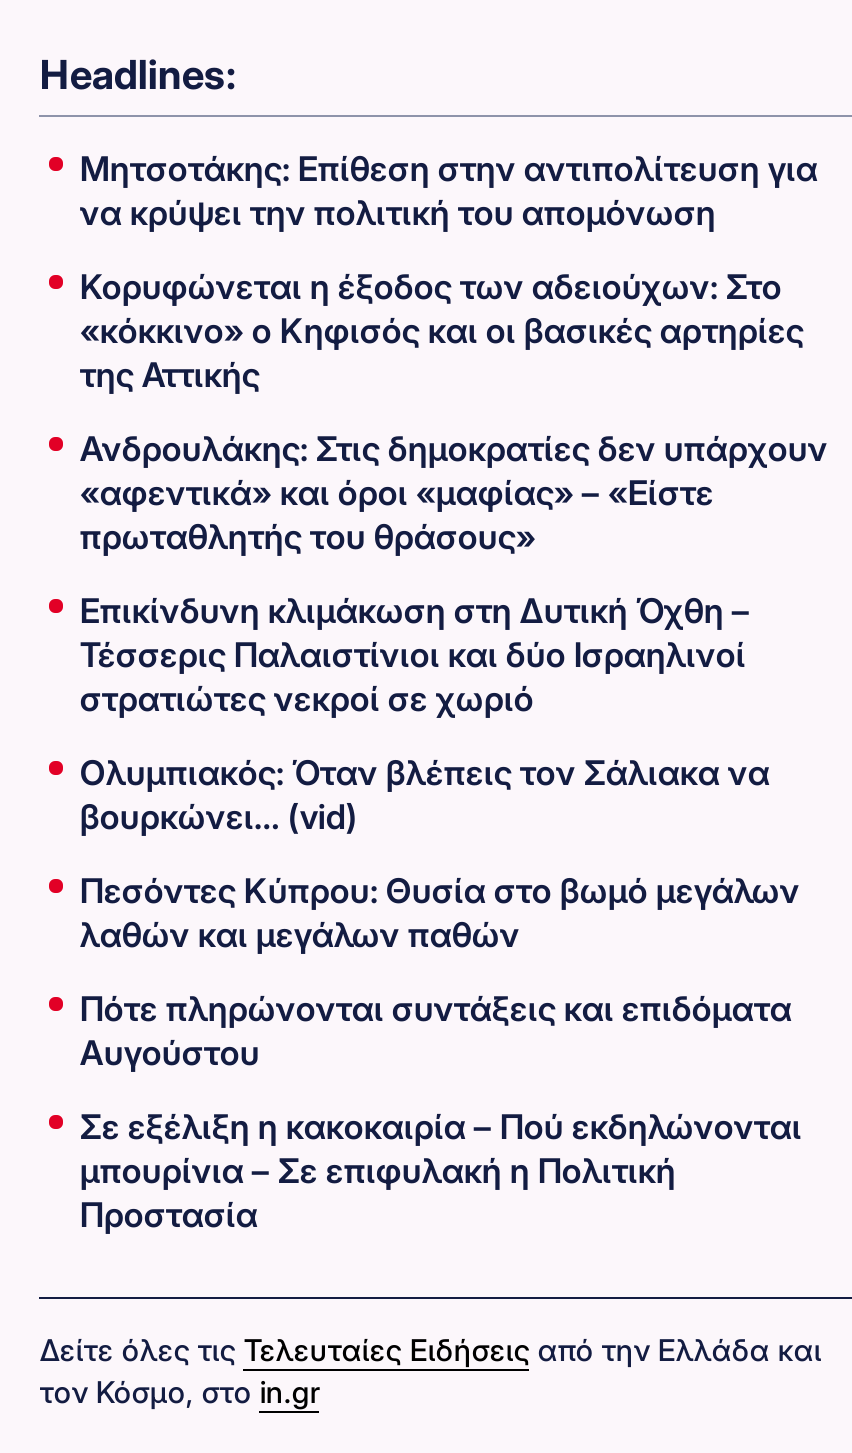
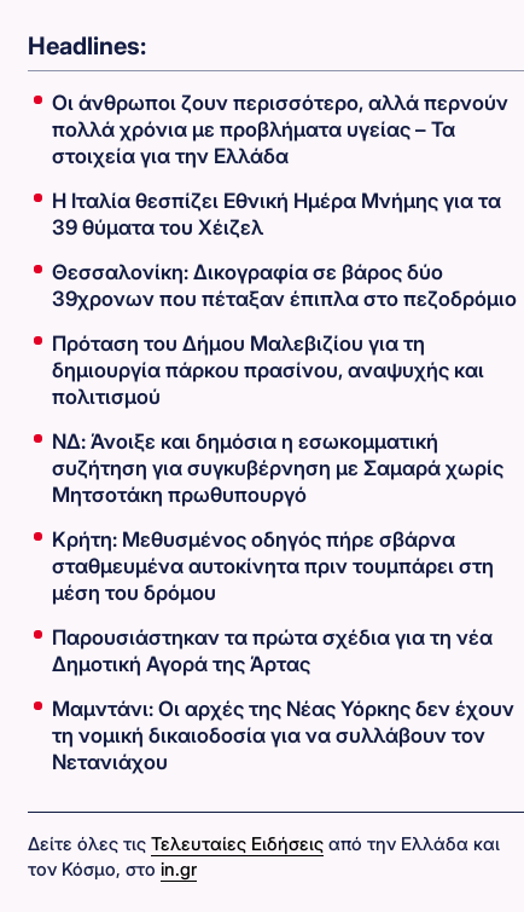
[80,148,818,232] Μητσοτάκης: Επίθεση στην αντιπολίτευση για | να κρύψει την πολιτική του απομόνωση -> [52,90,509,168] Οι άνθρωποι ζουν περισσότερο, αλλά περνούν | πολλά χρόνια με προβλήματα υγείας – Τα | στοιχεία για την Ελλάδα
[80,266,804,394] Κορυφώνεται η έξοδος των αδειούχων: Στο | «κόκκινο» ο Κηφισός και οι βασικές αρτηρίες | της Αττικής -> [52,188,501,239] Η Ιταλία θεσπίζει Εθνική Ημέρα Μνήμης για τα | 39 θύματα του Χέιζελ
[80,428,828,556] Ανδρουλάκης: Στις δημοκρατίες δεν υπάρχουν | «αφεντικά» και όροι «μαφίας» – «Είστε | πρωταθλητής του θράσους» -> [52,260,517,310] Θεσσαλονίκη: Δικογραφία σε βάρος δύο | 39χρονων που πέταξαν έπιπλα στο πεζοδρόμιο
[80,590,750,718] Επικίνδυνη κλιμάκωση στη Δυτική Όχθη – | Τέσσερις Παλαιστίνιοι και δύο Ισραηλινοί | στρατιώτες νεκροί σε χωριό -> [52,331,485,408] Πρόταση του Δήμου Μαλεβιζίου για τη | δημιουργία πάρκου πρασίνου, αναψυχής και | πολιτισμού
[80,752,770,836] Ολυμπιακός: Όταν βλέπεις τον Σάλιακα να | βουρκώνει… (vid) -> [52,429,504,506] ΝΔ: Άνοιξε και δημόσια η εσωκομματική | συζήτηση για συγκυβέρνηση με Σαμαρά χωρίς | Μητσοτάκη πρωθυπουργό
[80,870,800,954] Πεσόντες Κύπρου: Θυσία στο βωμό μεγάλων | λαθών και μεγάλων παθών -> [52,527,494,604] Κρήτη: Μεθυσμένος οδηγός πήρε σβάρνα | σταθμευμένα αυτοκίνητα πριν τουμπάρει στη | μέση του δρόμου
[80,988,792,1072] Πότε πληρώνονται συντάξεις και επιδόματα | Αυγούστου -> [52,625,493,676] Παρουσιάστηκαν τα πρώτα σχέδια για τη νέα | Δημοτική Αγορά της Άρτας
[80,1106,802,1234] Σε εξέλιξη η κακοκαιρία – Πού εκδηλώνονται | μπουρίνια – Σε επιφυλακή η Πολιτική | Προστασία -> [52,696,515,774] Μαμντάνι: Οι αρχές της Νέας Υόρκης δεν έχουν | τη νομική δικαιοδοσία για να συλλάβουν τον | Νετανιάχου

